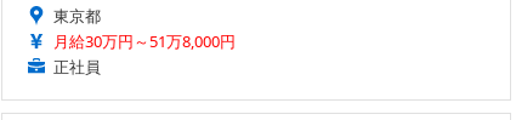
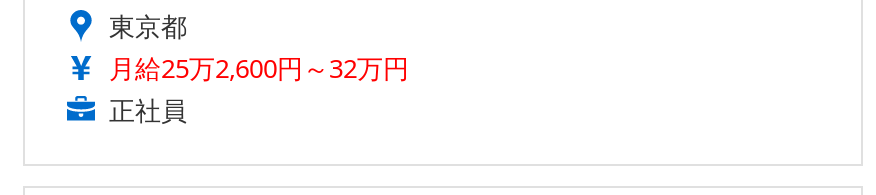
[53,30,236,52] 月給30万円～51万8,000円 -> [109,50,409,86] 月給25万2,600円～32万円

